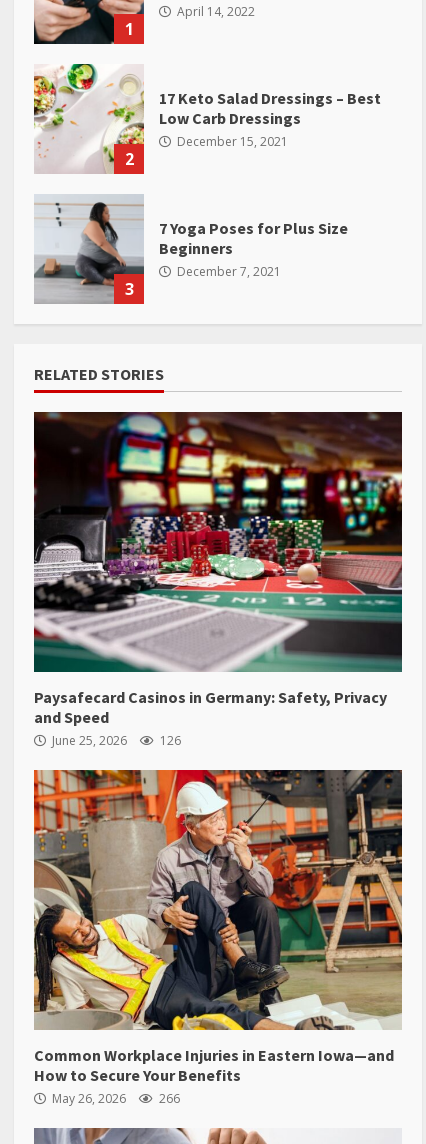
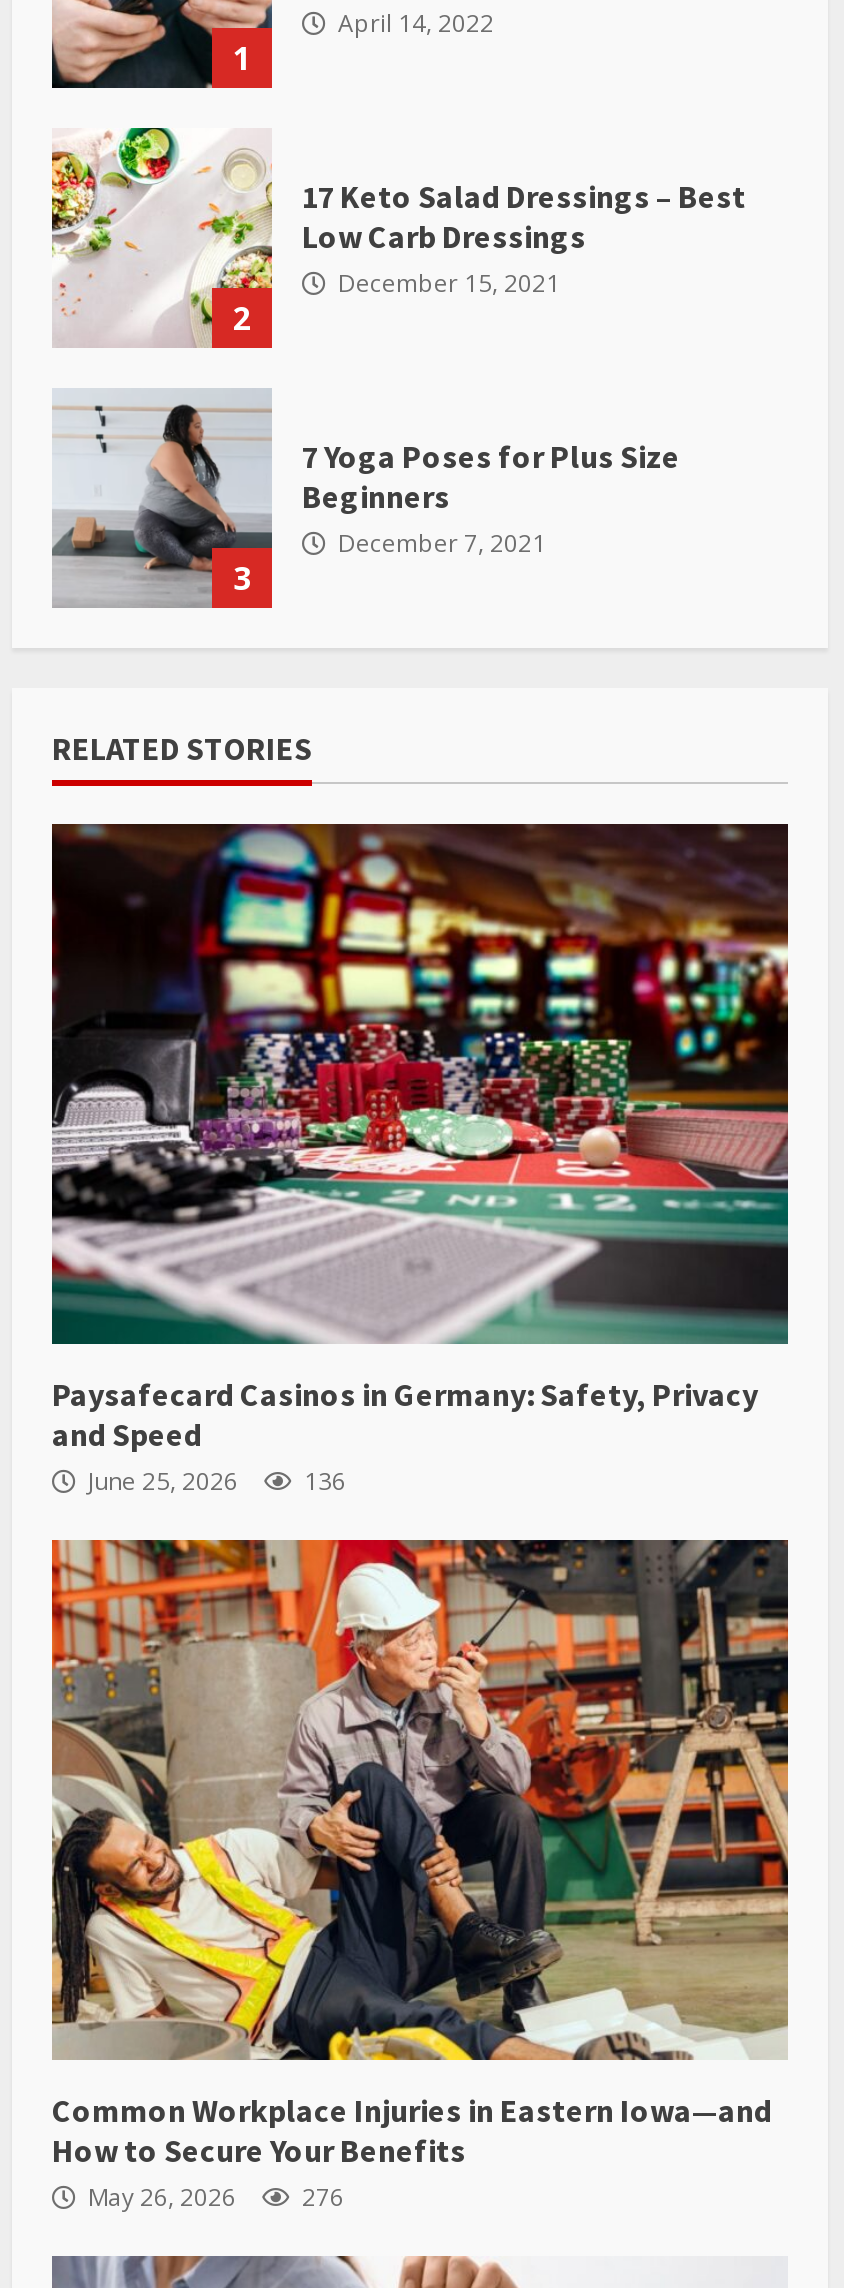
[49,732,181,749] June 25, 2026 126 -> [82,1465,346,1499] June 25, 2026 136
[49,1090,180,1107] May 26, 2026 266 -> [82,2181,344,2215] May 26, 2026 276

